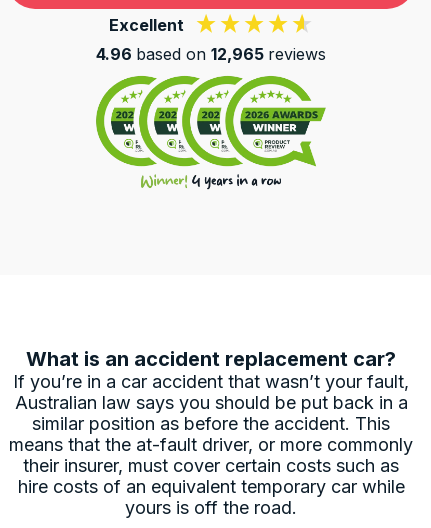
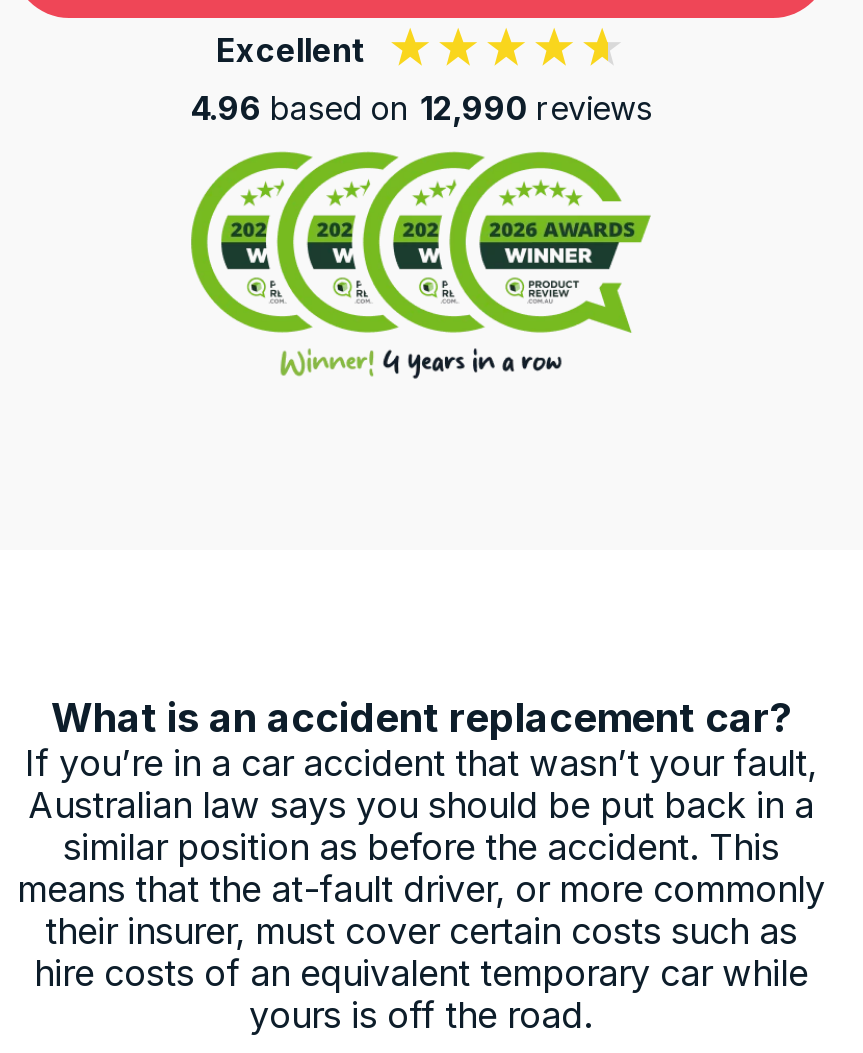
[96,44,326,64] 4.96 based on 12,965 reviews -> [190,89,652,129] 4.96 based on 12,990 reviews

